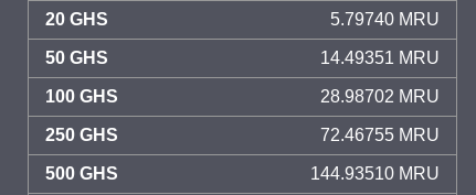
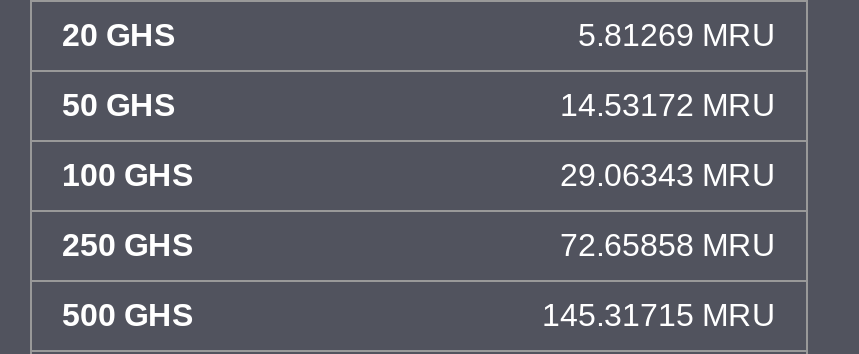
[330,10,440,29] 5.79740 MRU -> [578,18,776,52] 5.81269 MRU
[320,48,440,67] 14.49351 MRU -> [560,88,776,122] 14.53172 MRU
[320,87,440,106] 28.98702 MRU -> [560,158,776,192] 29.06343 MRU
[320,126,440,144] 72.46755 MRU -> [560,228,776,262] 72.65858 MRU
[310,164,440,183] 144.93510 MRU -> [542,298,776,332] 145.31715 MRU

